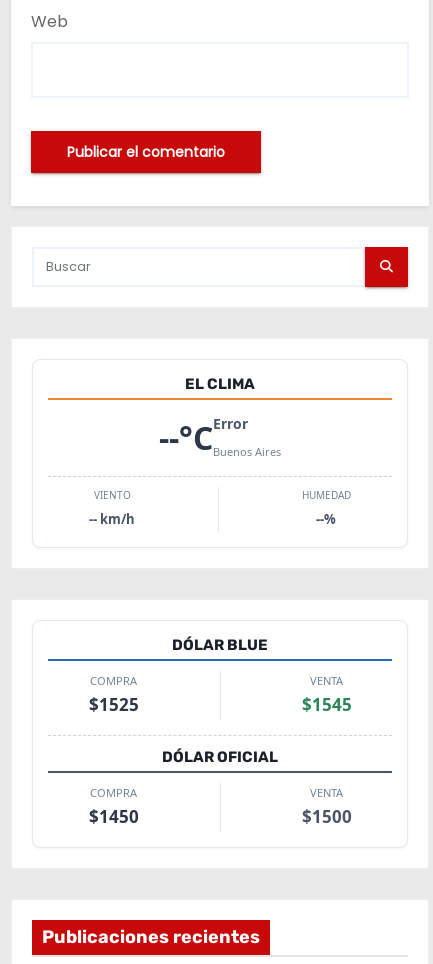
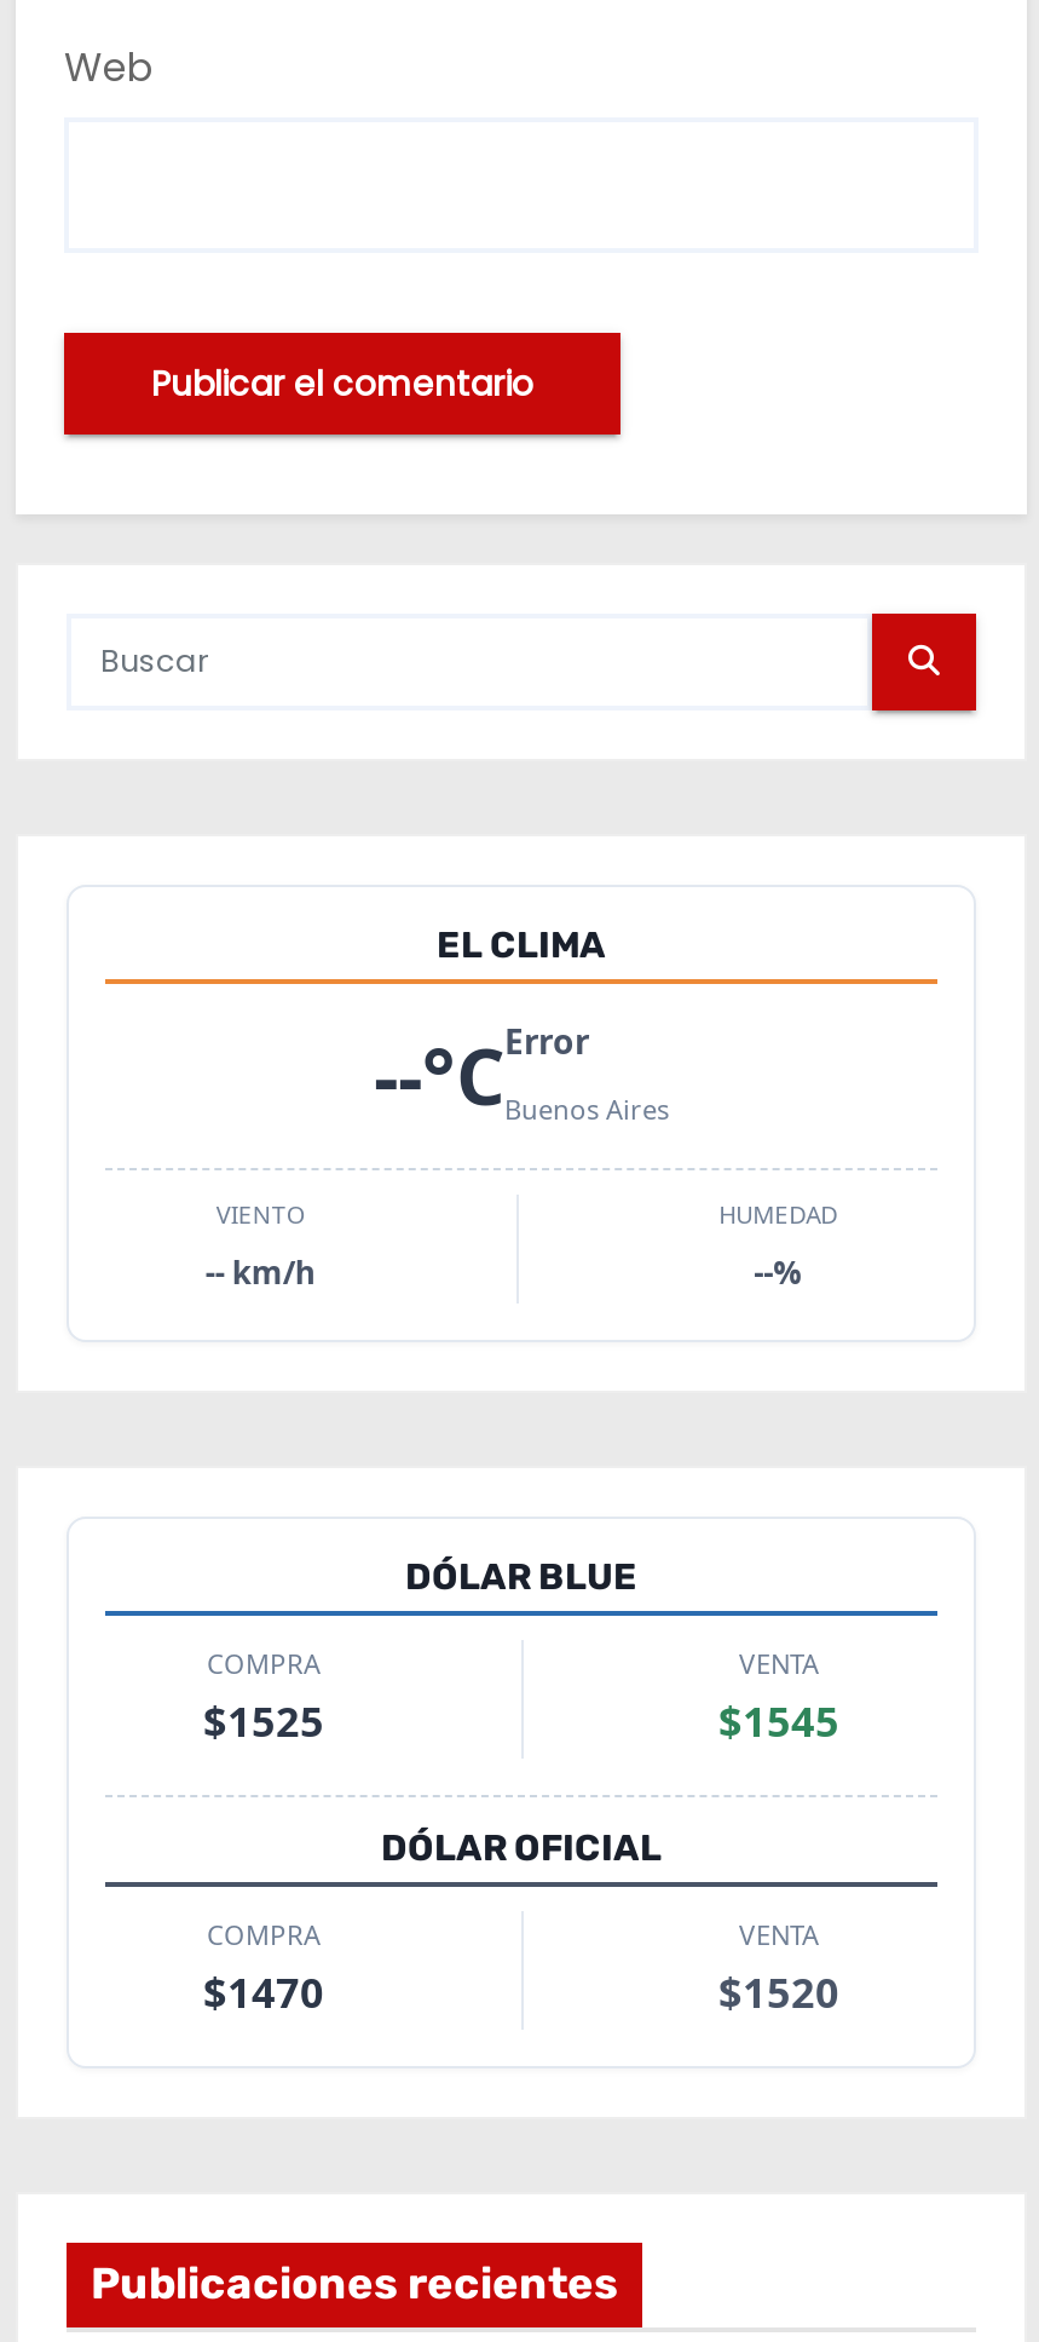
[88,804,138,827] $1450 -> [203,1964,324,2020] $1470
[301,804,351,827] $1500 -> [718,1964,839,2020] $1520

